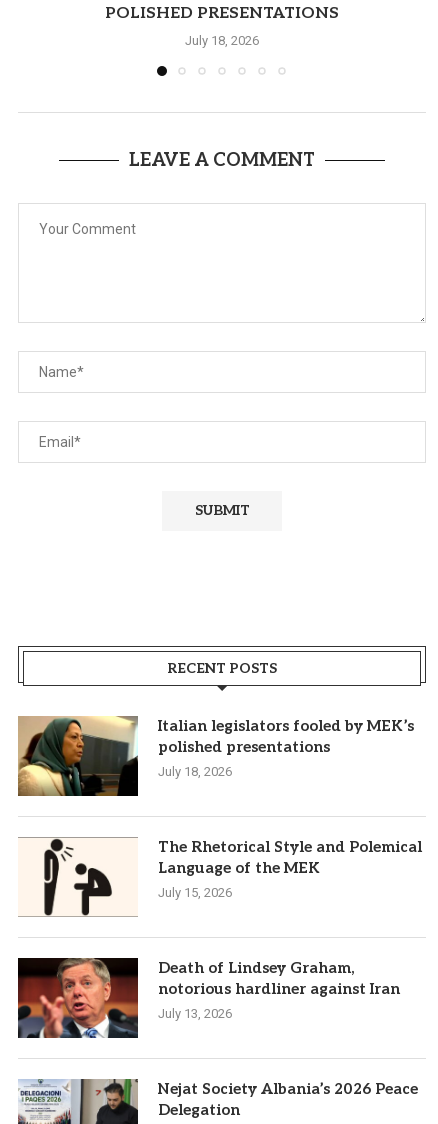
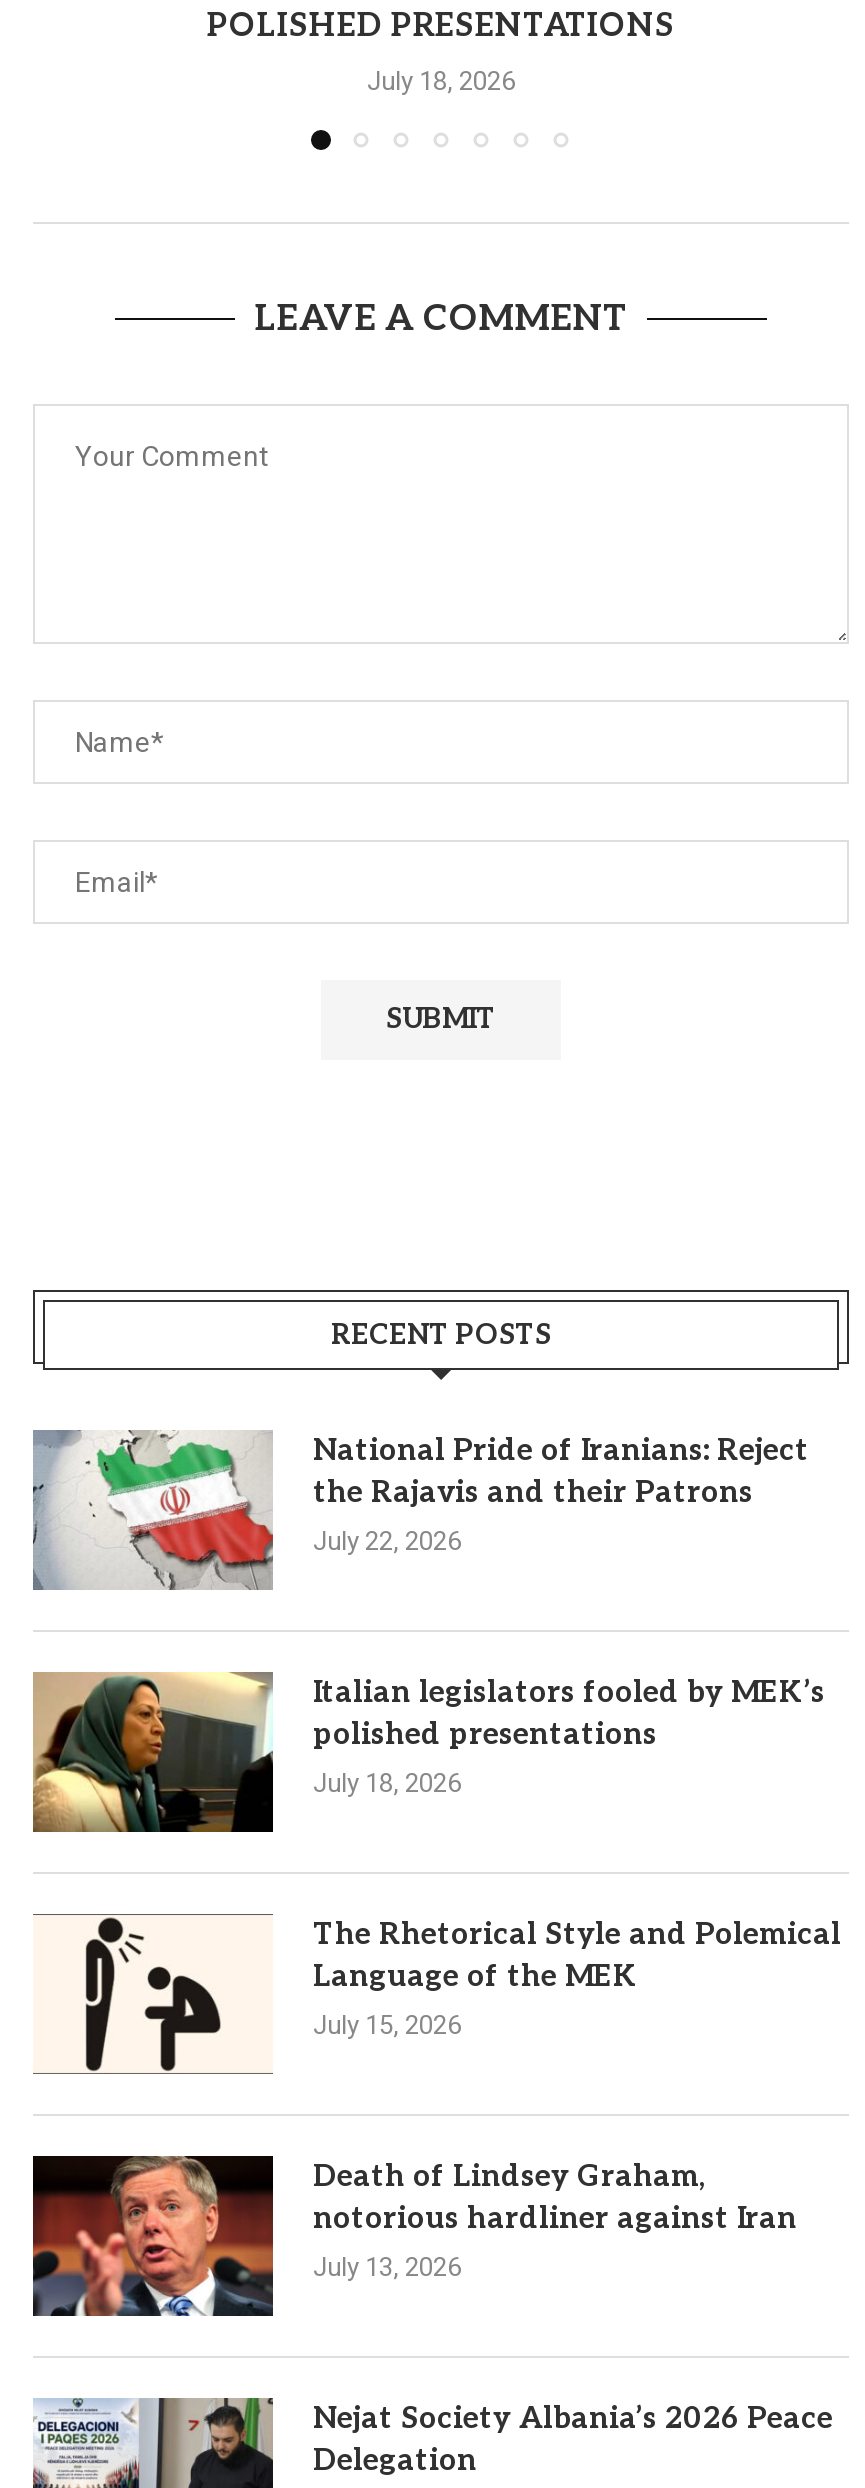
none -> [31,1430,809,1590] [image] | National Pride of Iranians: Reject | the Rajavis and their Patrons | July 22, 2026

